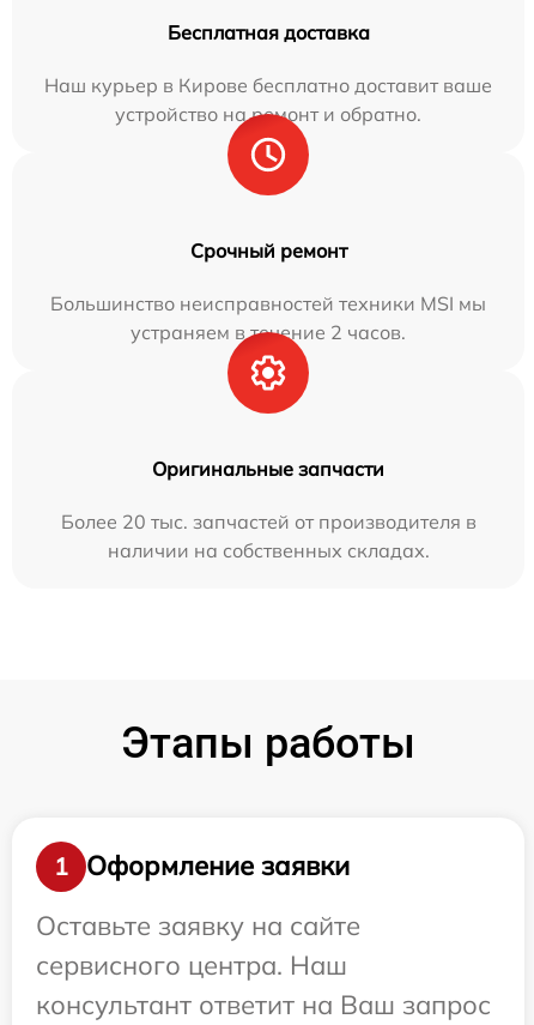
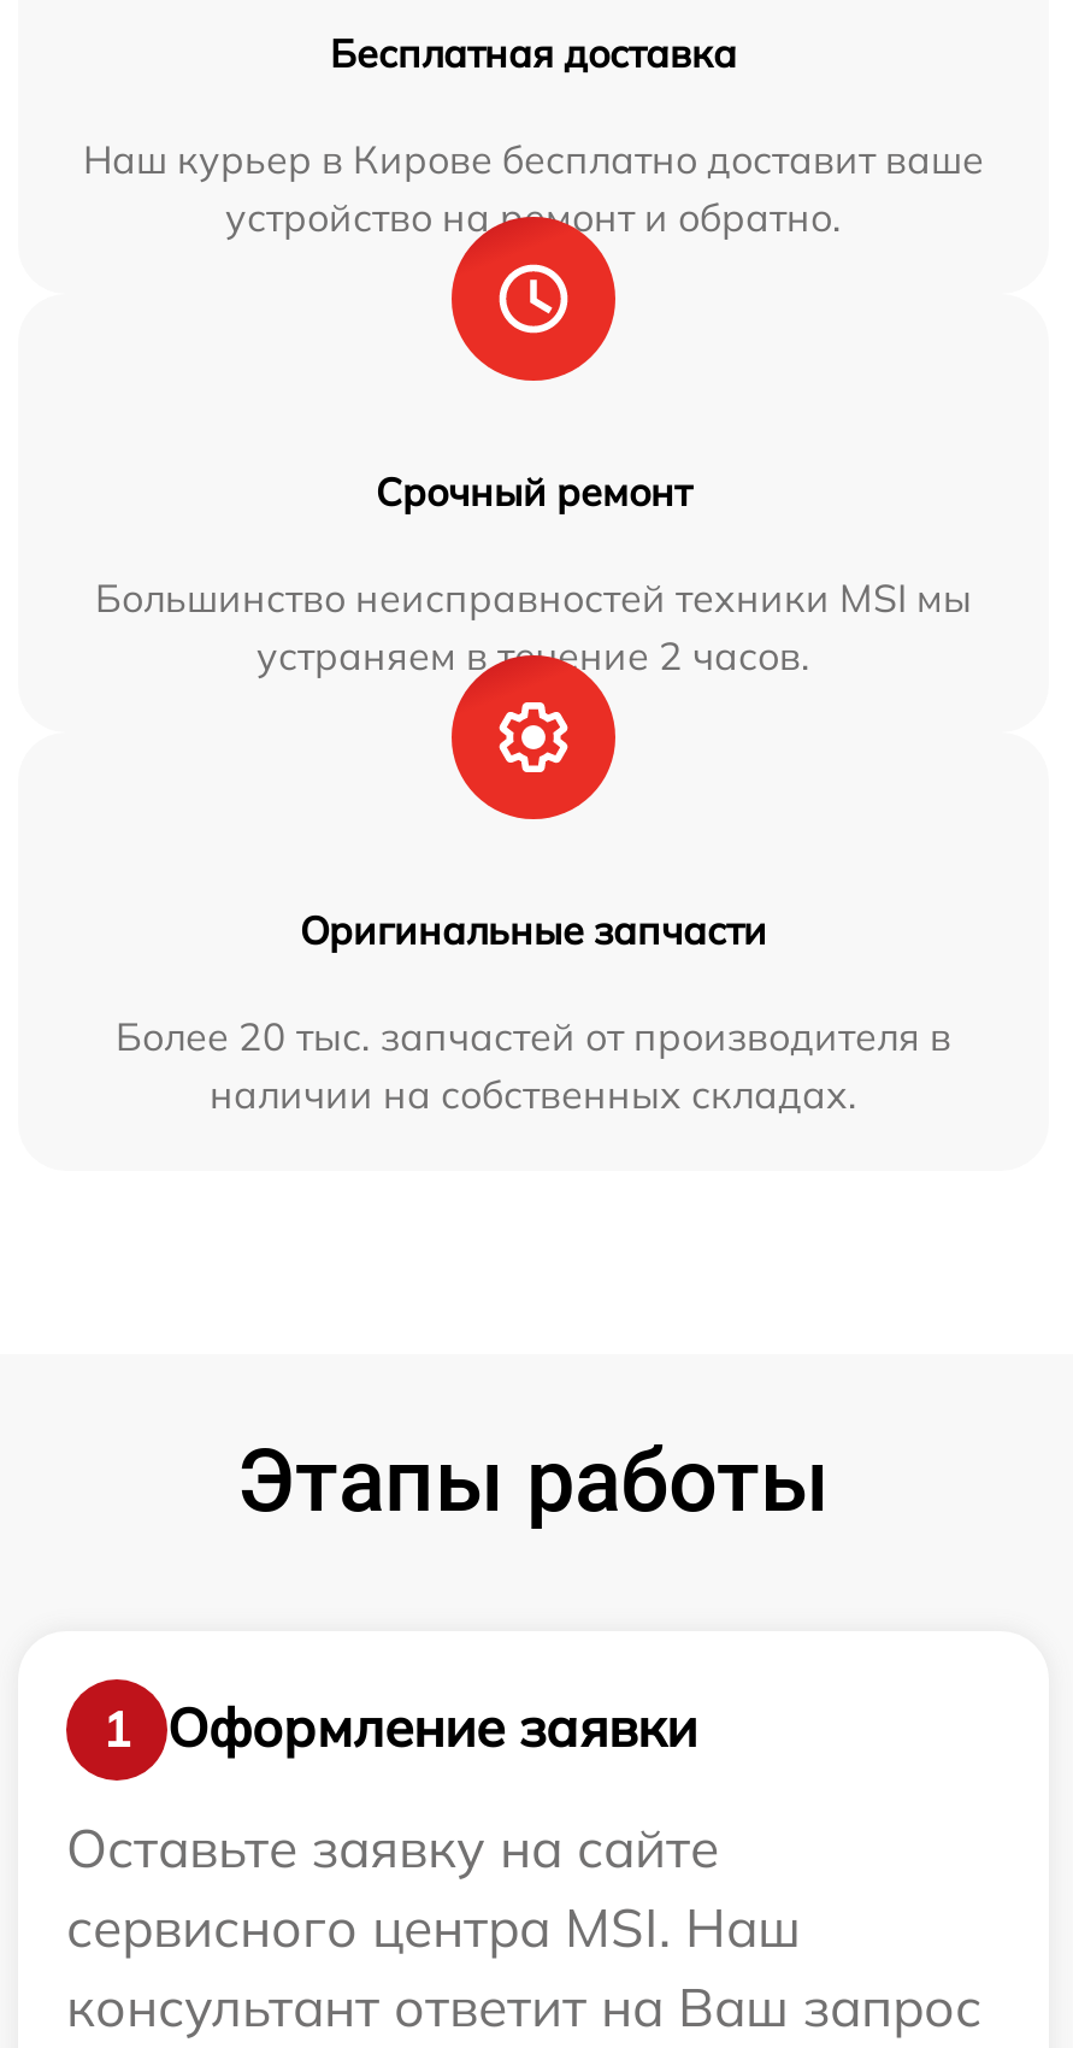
[36,948,347,982] сервисного центра. Наш -> [66,1893,801,1961] сервисного центра MSI. Наш

